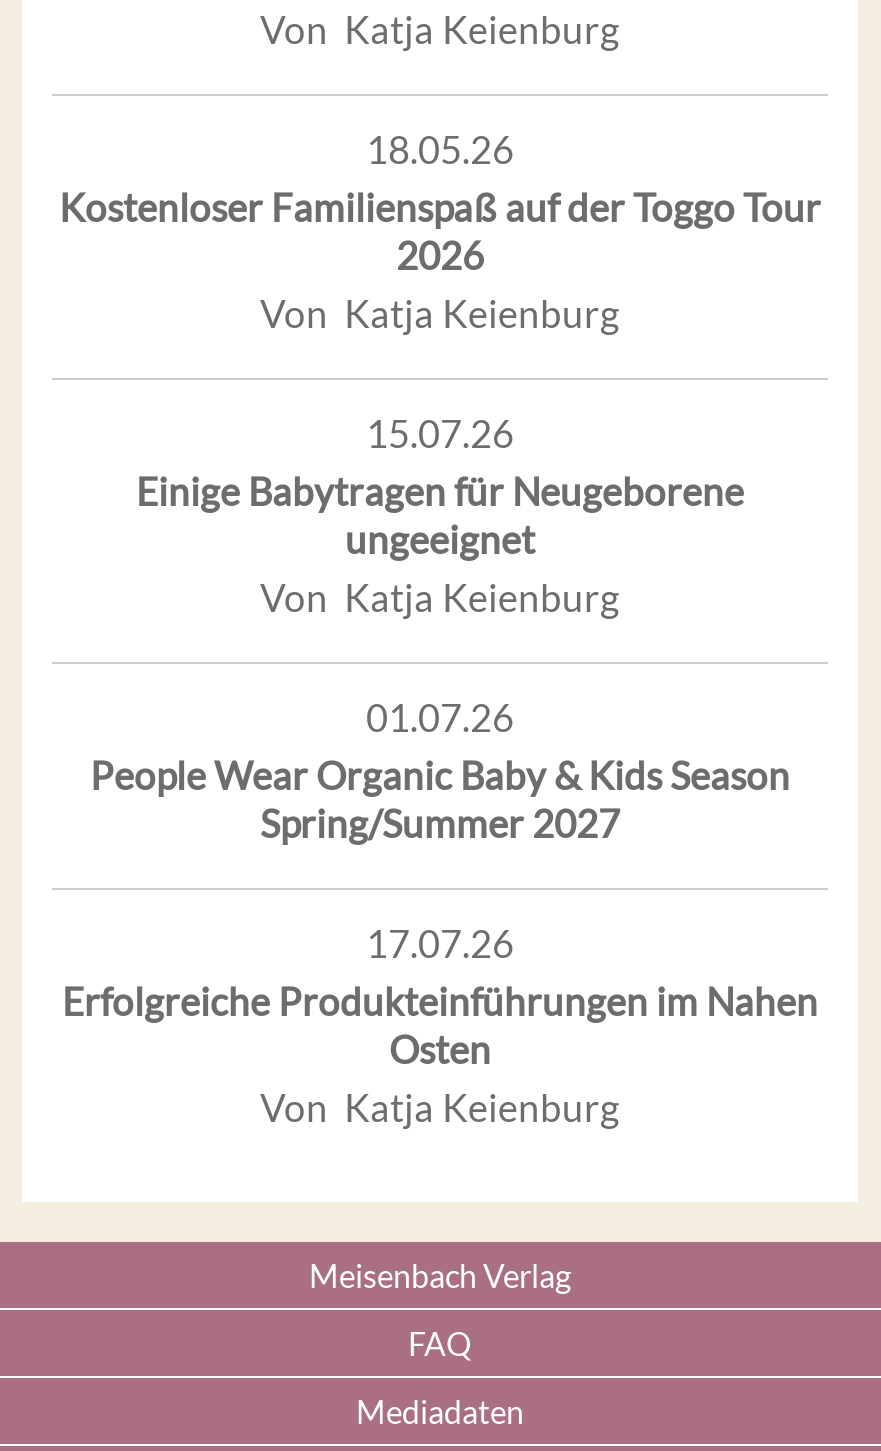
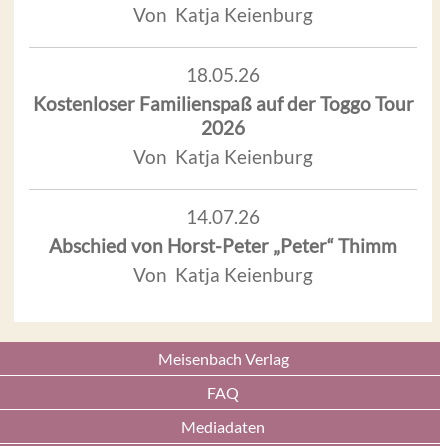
[62,410,818,1072] 15.07.26 | Einige Babytragen für Neugeborene | ungeeignet | Von Katja Keienburg | 01.07.26 | People Wear Organic Baby & Kids Season | Spring/Summer 2027 | 17.07.26 | Erfolgreiche Produkteinführungen im Nahen | Osten -> [49,205,397,257] 14.07.26 | Abschied von Horst-Peter „Peter“ Thimm

